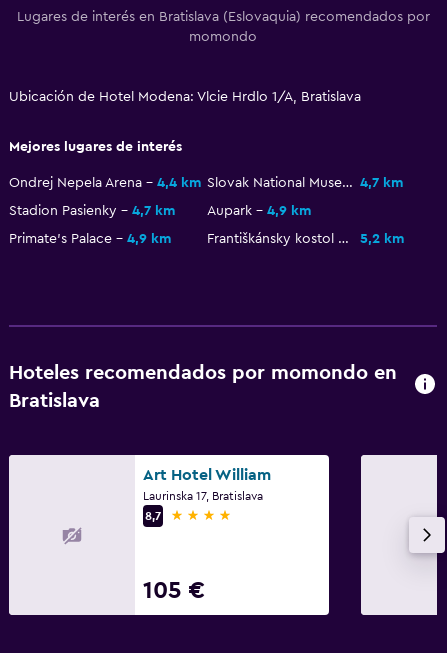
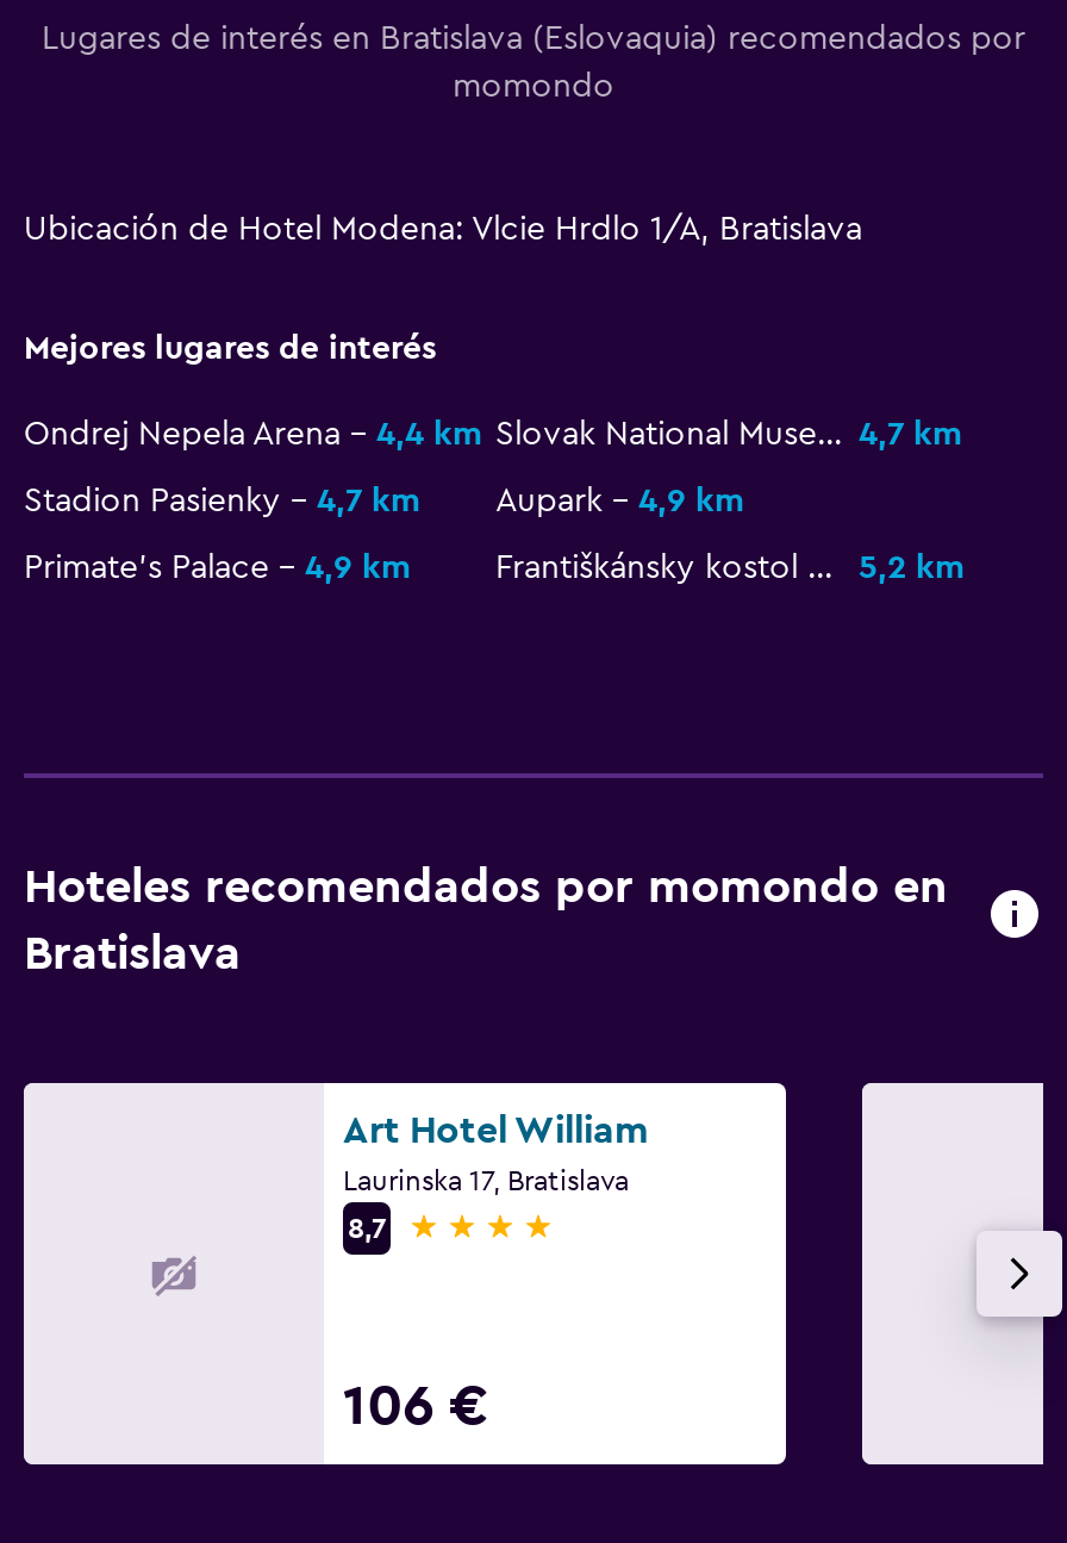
[143,578,205,602] 105 € -> [343,1377,488,1435] 106 €

